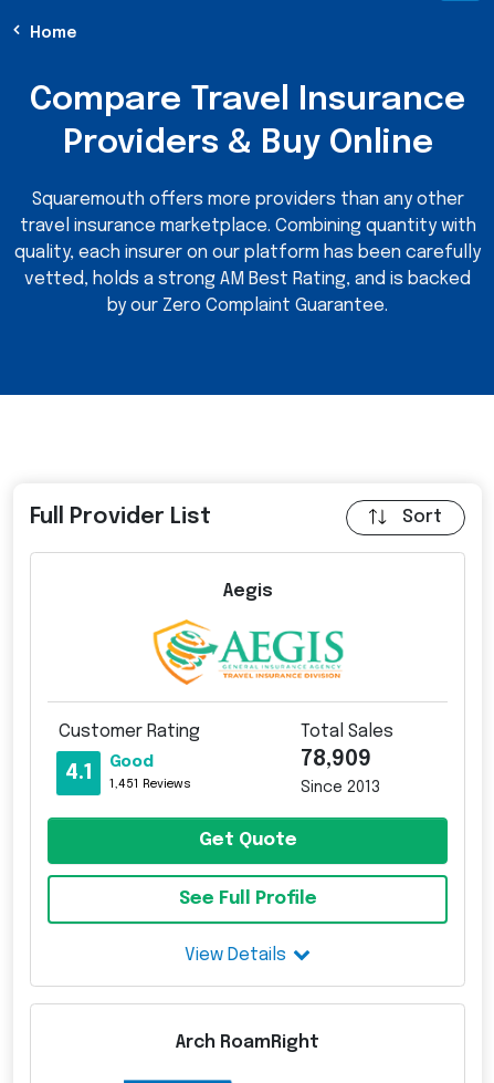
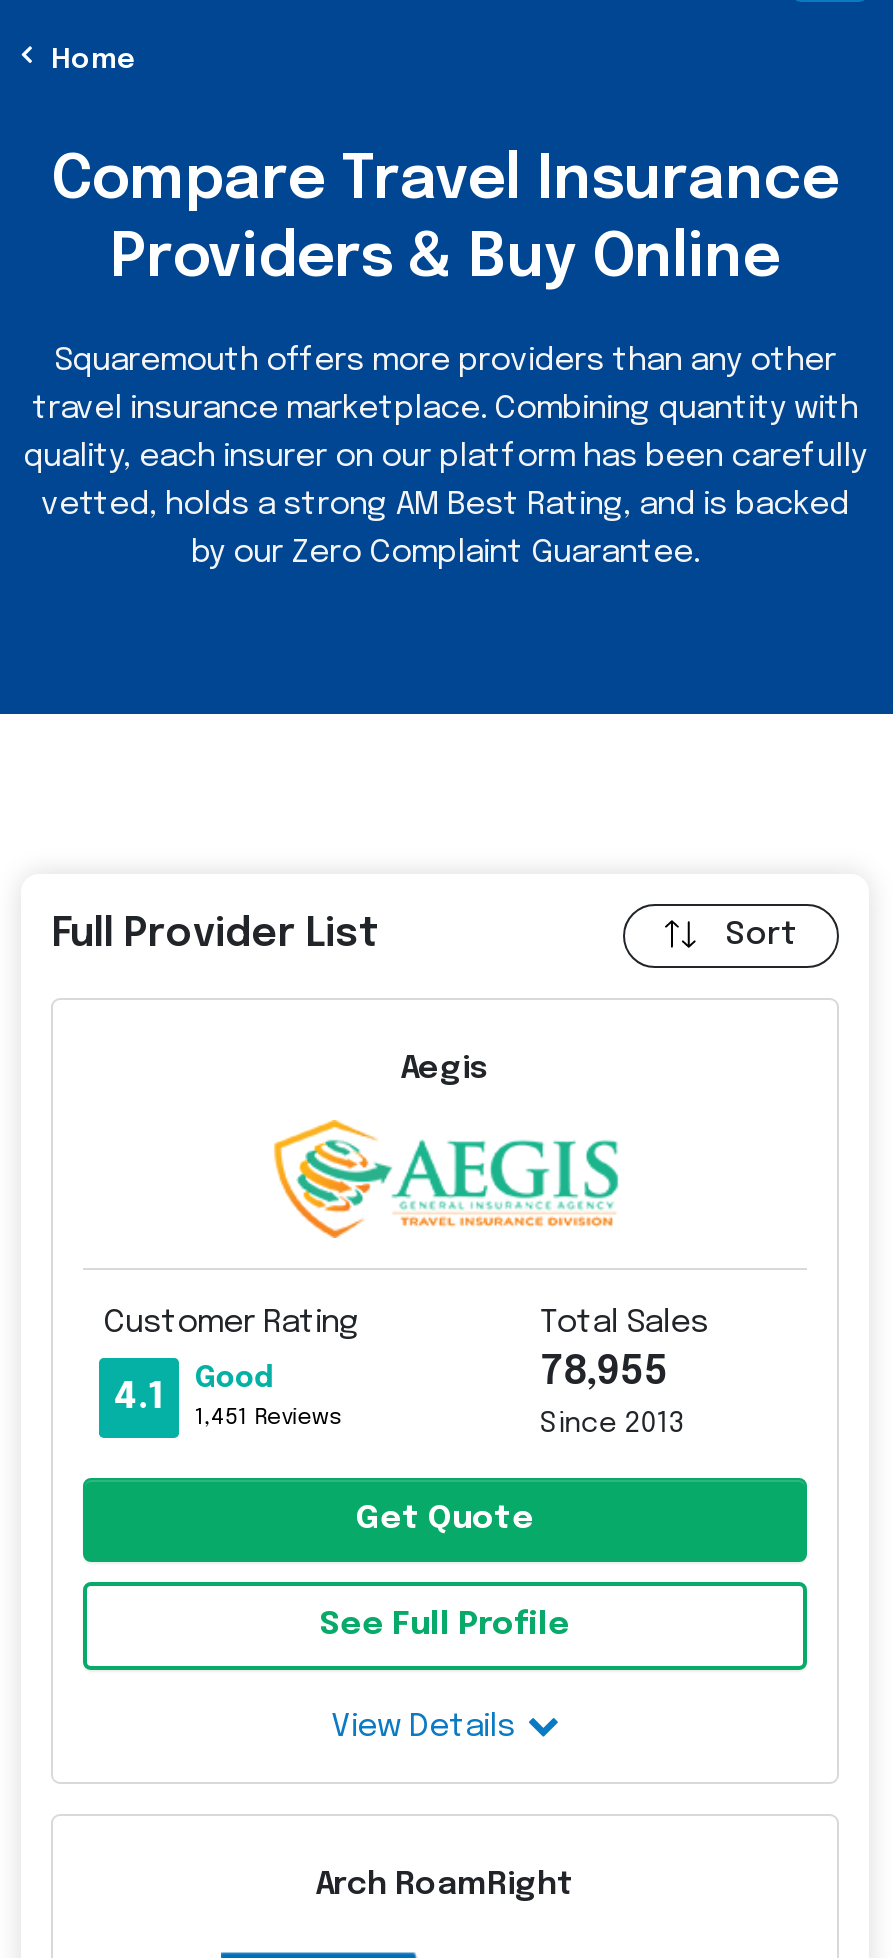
[300,748,371,771] 78,909 -> [540,1353,668,1395] 78,955

